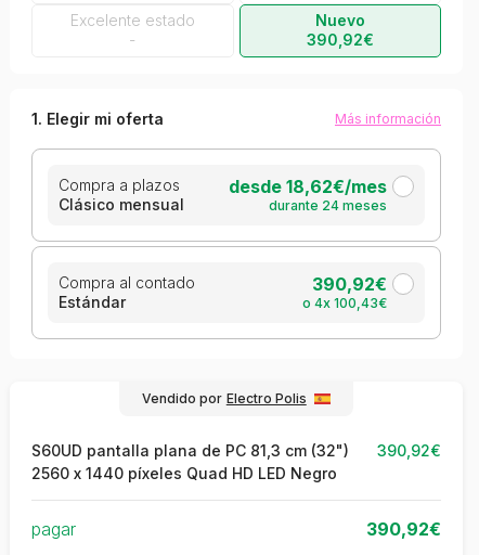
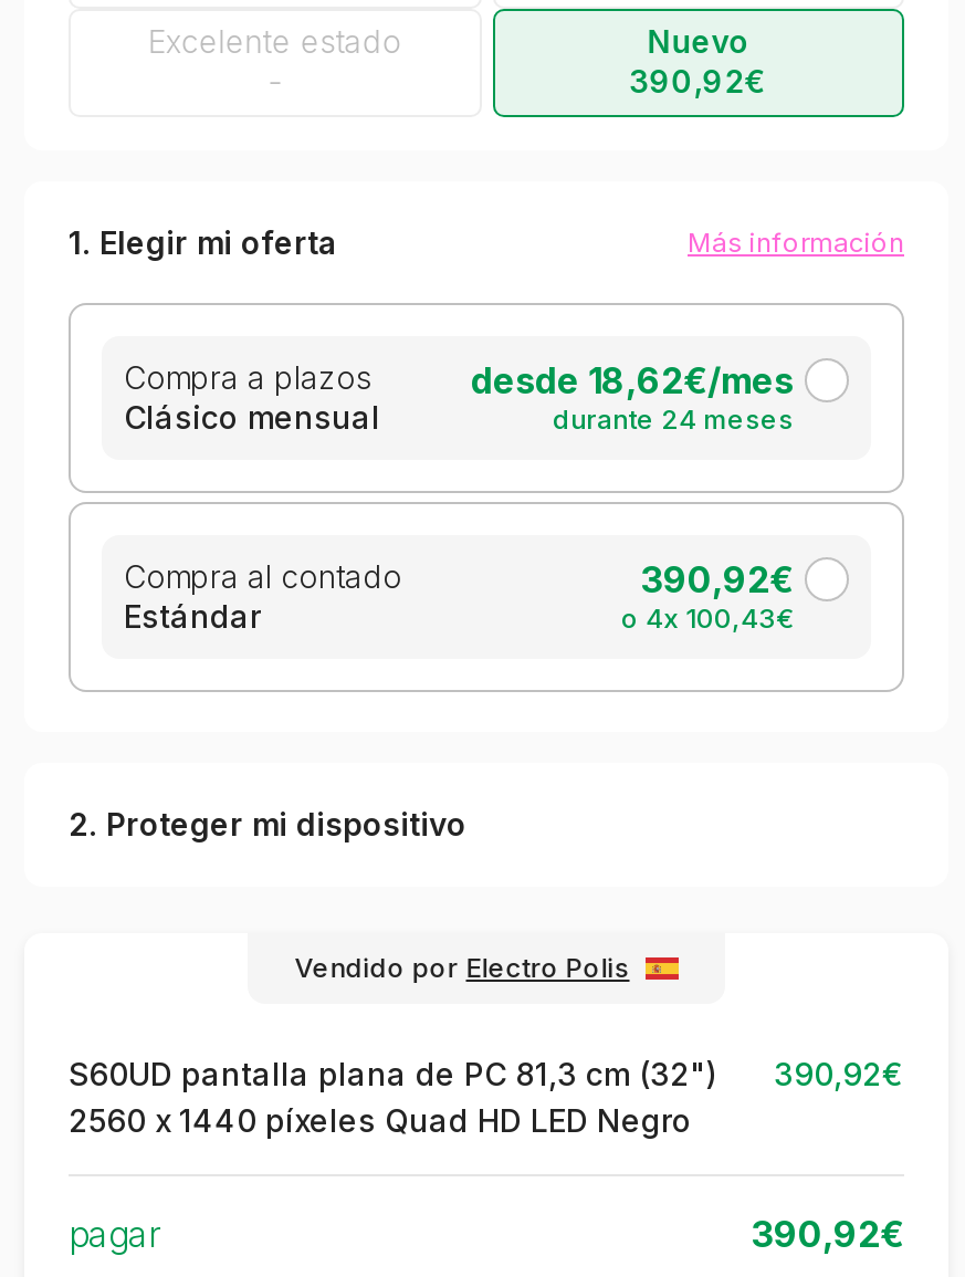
none -> [69,805,466,842] 2. Proteger mi dispositivo

